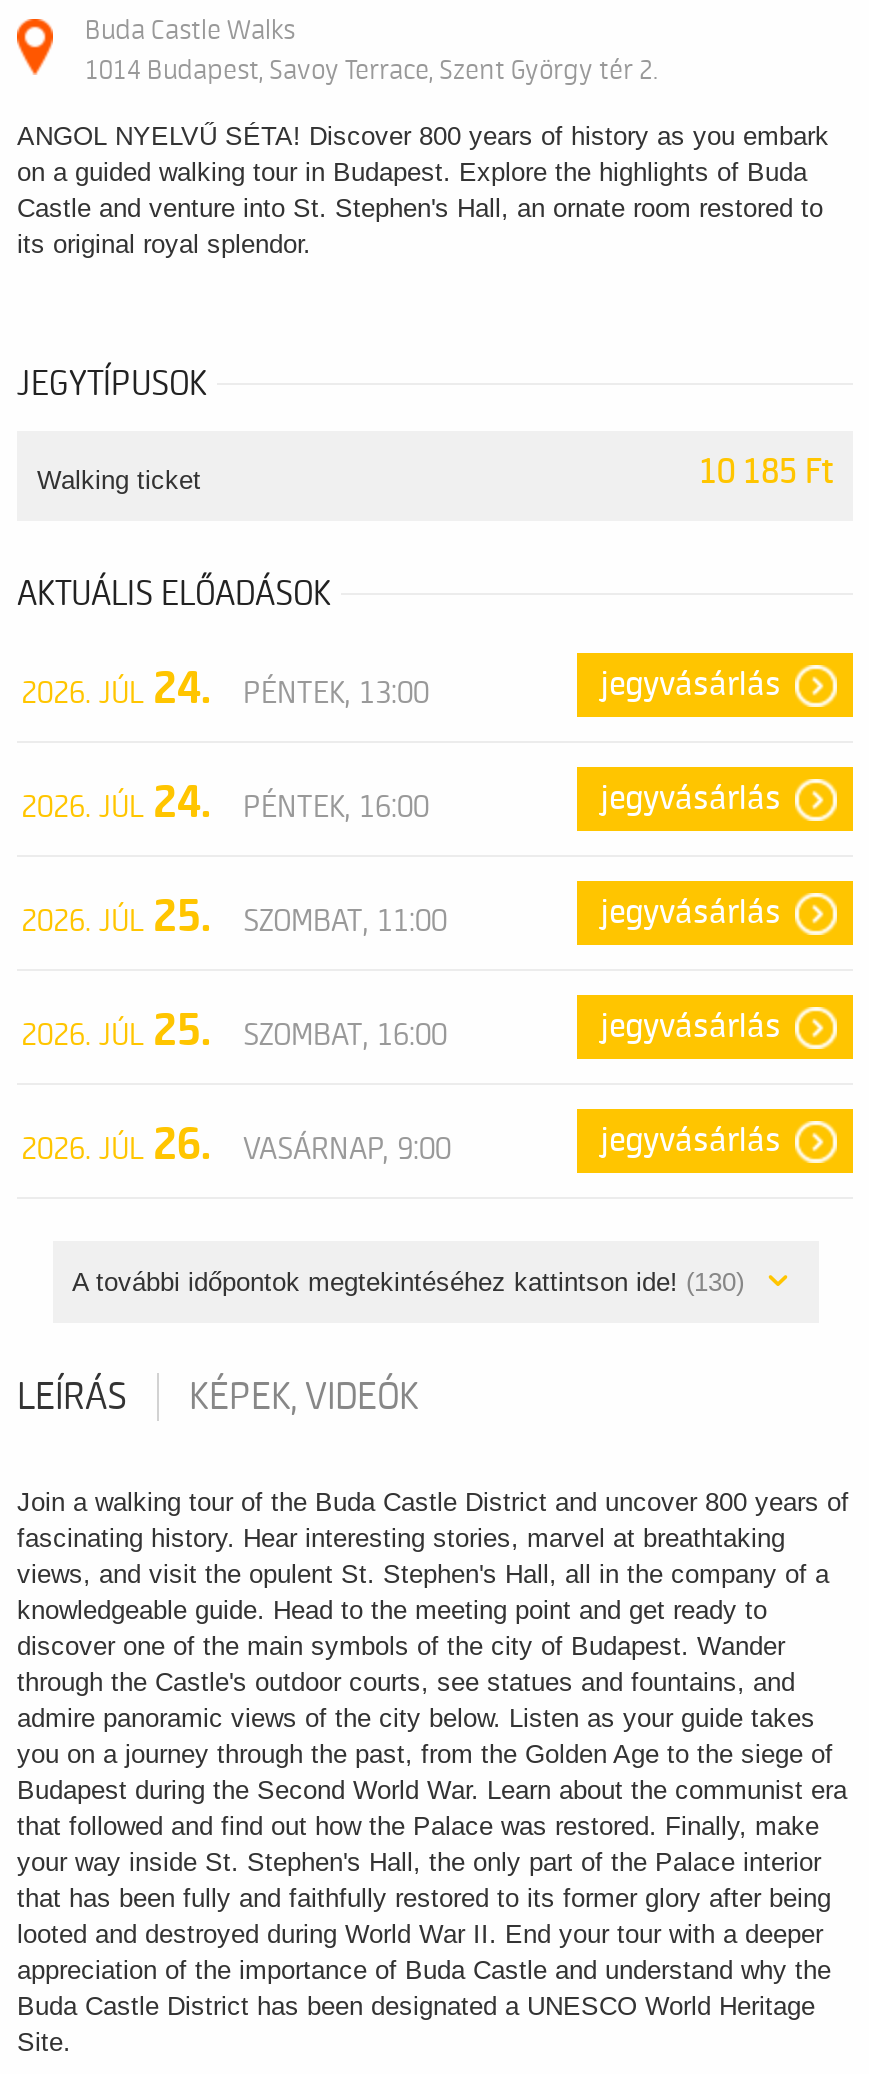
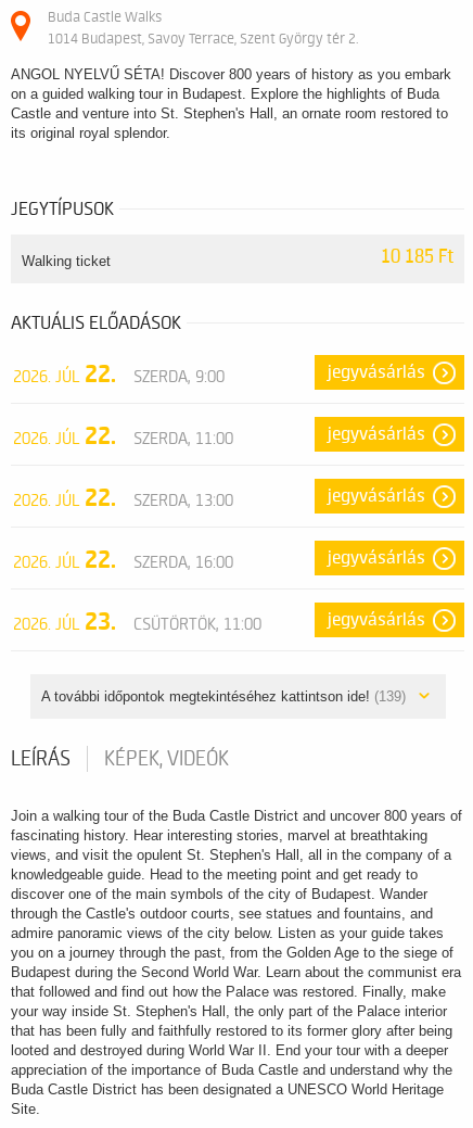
[21,663,429,715] 2026. JÚL 24. | PÉNTEK, 13:00 -> [13,360,225,389] 2026. JÚL 22. | SZERDA, 9:00
[21,777,429,829] 2026. JÚL 24. | PÉNTEK, 16:00 -> [13,422,233,451] 2026. JÚL 22. | SZERDA, 11:00
[21,891,447,943] 2026. JÚL 25. | SZOMBAT, 11:00 -> [13,484,233,512] 2026. JÚL 22. | SZERDA, 13:00
[21,1005,447,1057] 2026. JÚL 25. | SZOMBAT, 16:00 -> [13,546,233,574] 2026. JÚL 22. | SZERDA, 16:00
[21,1119,451,1171] 2026. JÚL 26. | VASÁRNAP, 9:00 -> [13,608,261,636] 2026. JÚL 23. | CSÜTÖRTÖK, 11:00
[72,1267,744,1297] A további időpontok megtekintéséhez kattintson ide! (130) -> [41,688,405,705] A további időpontok megtekintéséhez kattintson ide! (139)

